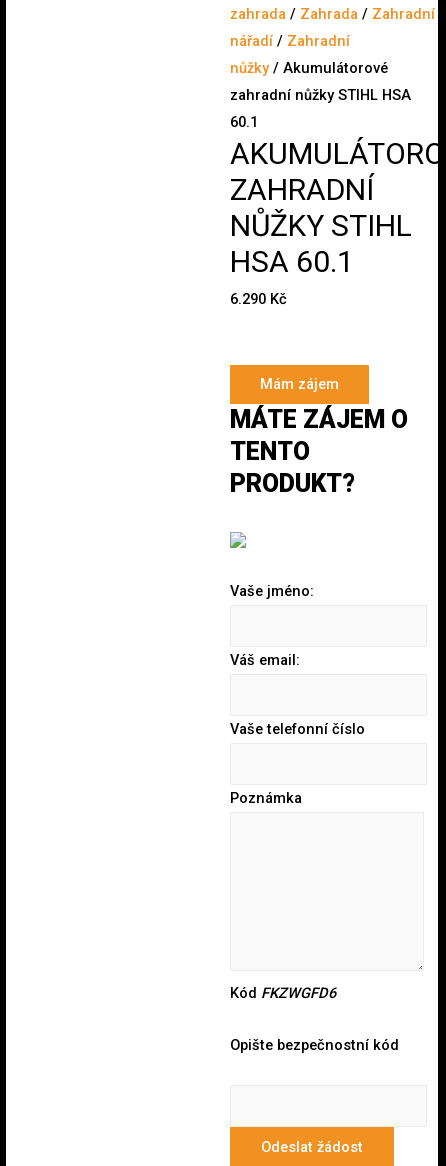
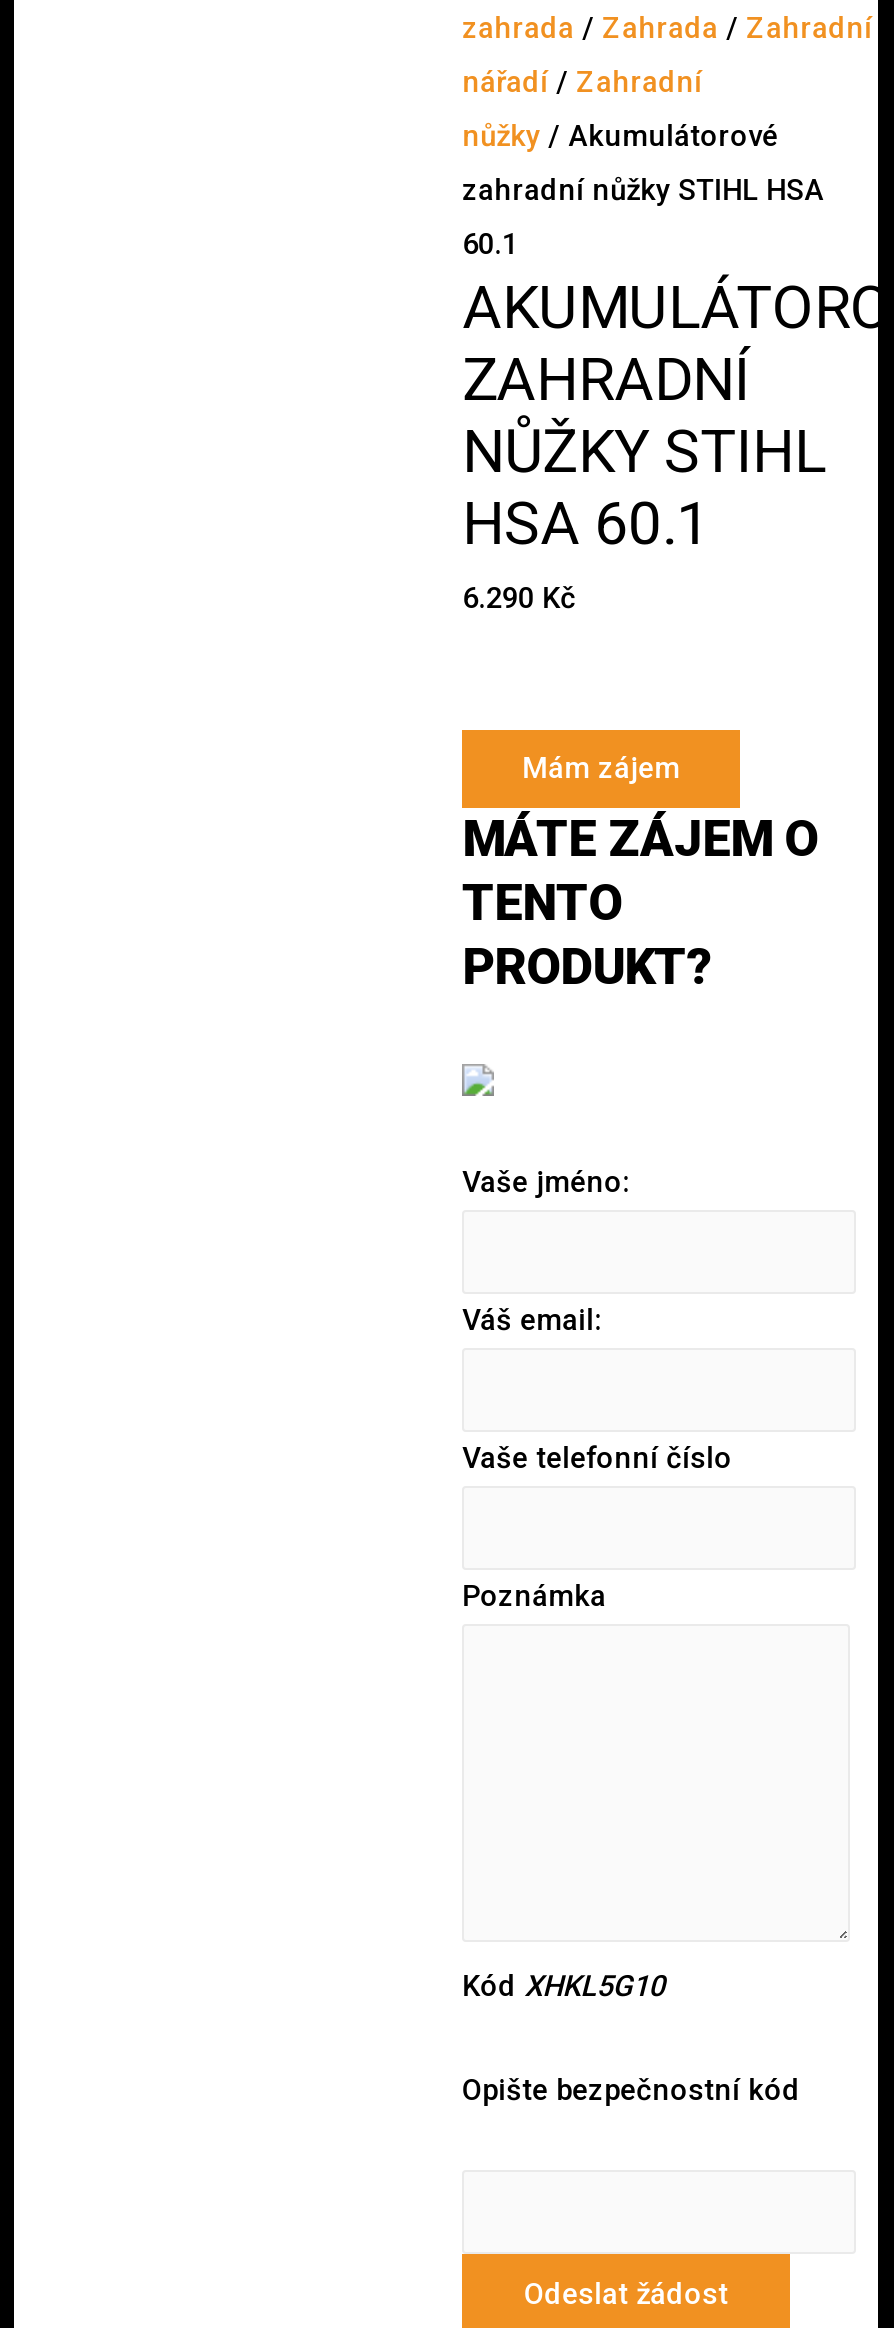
[230,984,336,1002] Kód FKZWGFD6 -> [462,1967,664,2003] Kód XHKL5G10

